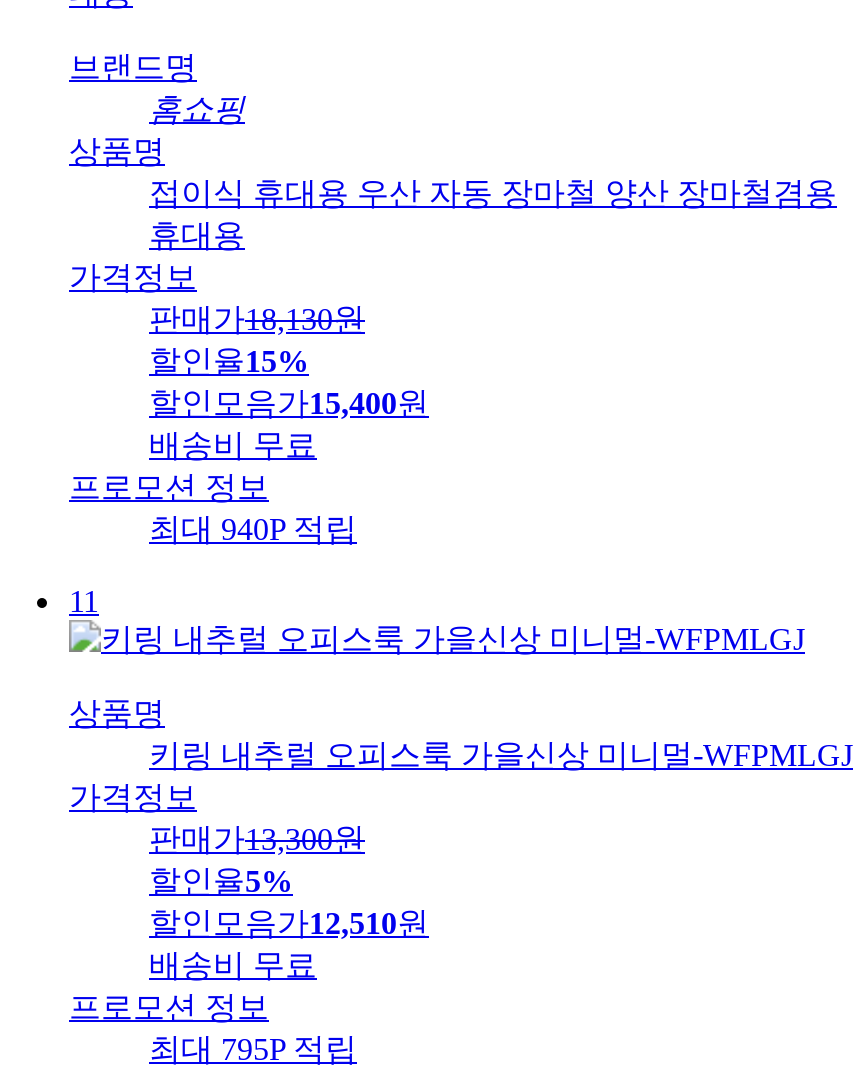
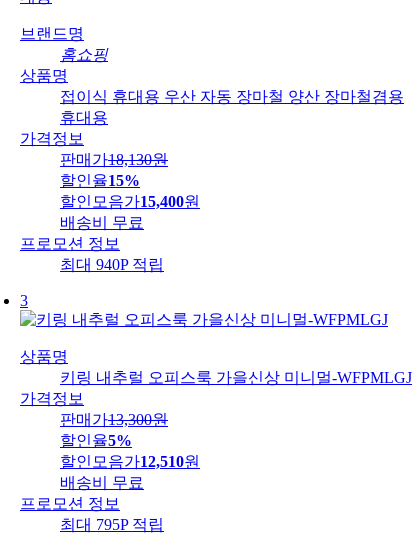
[69,584,99,618] 11 -> [20,292,28,309] 3

